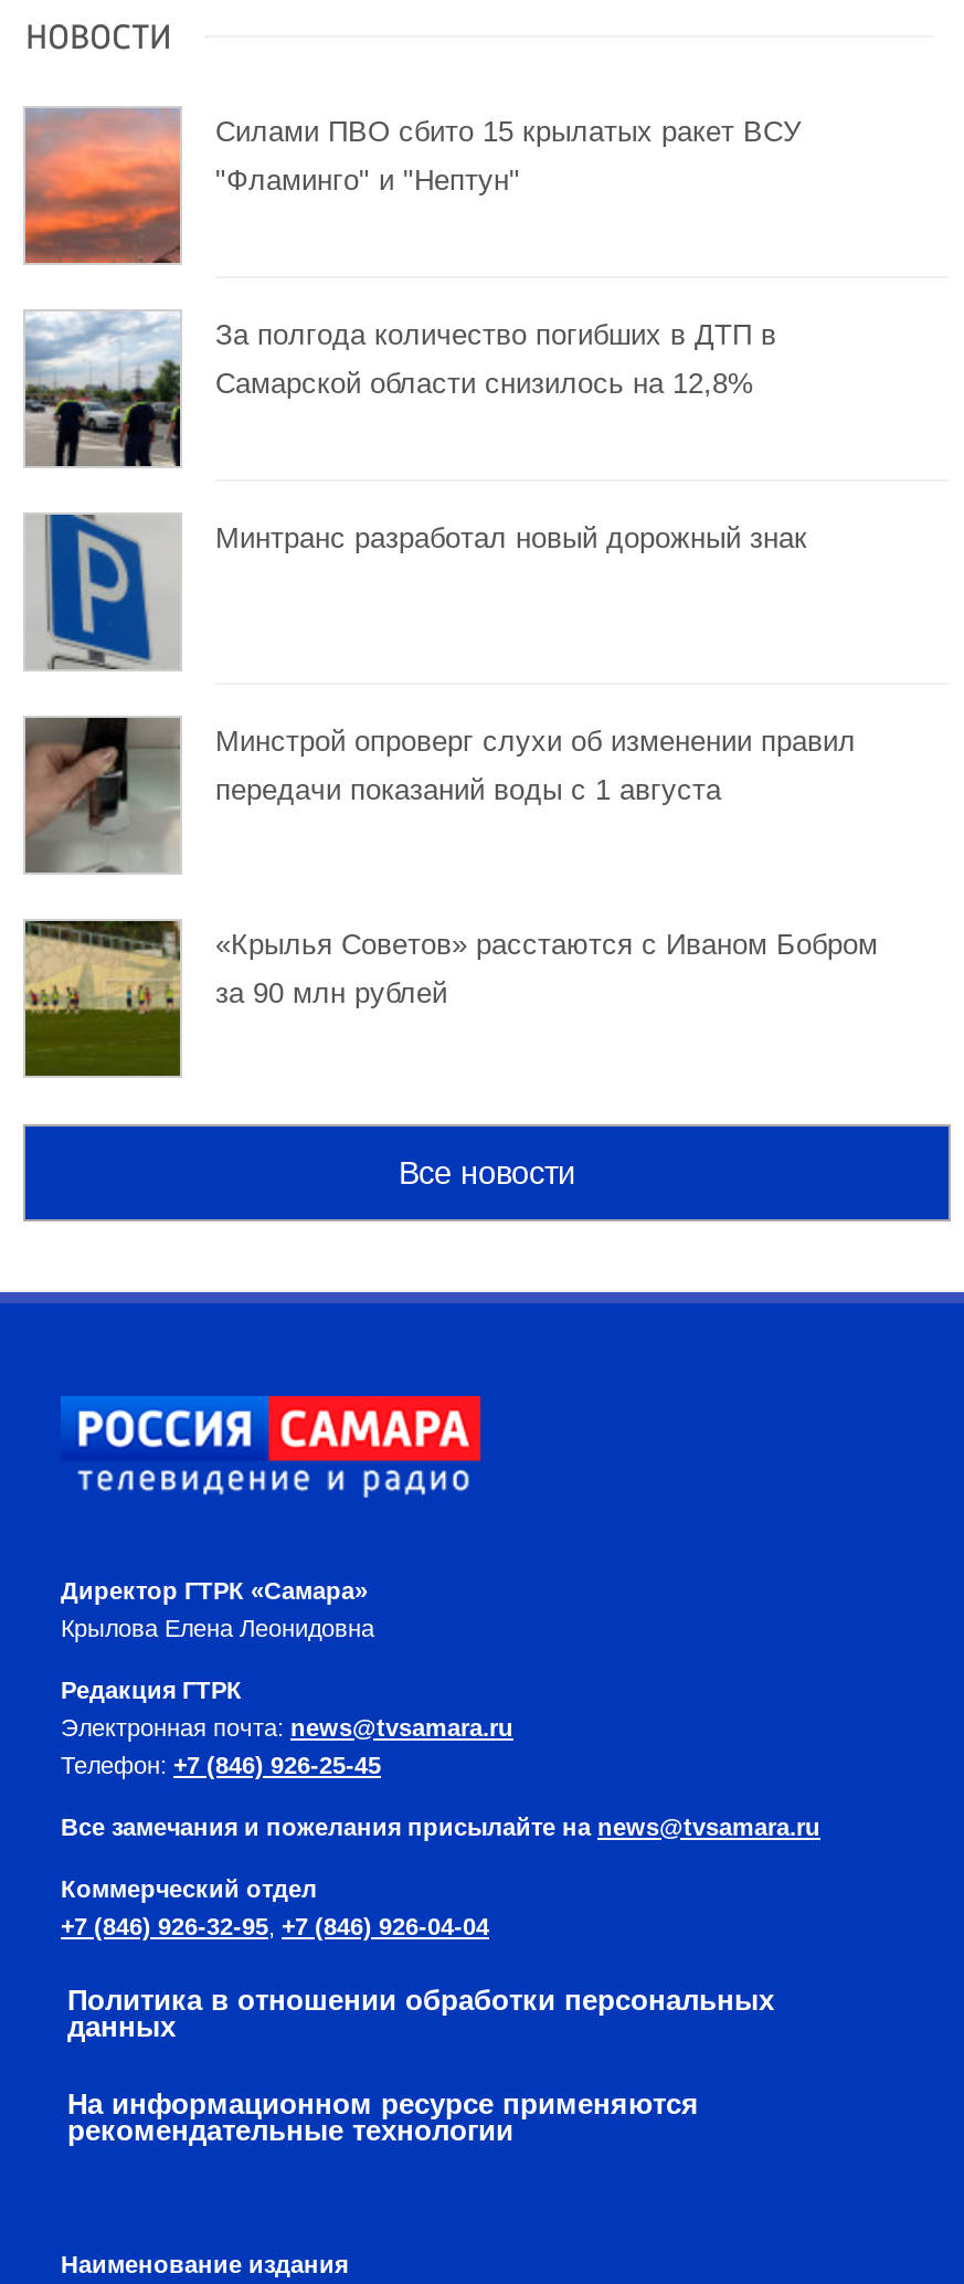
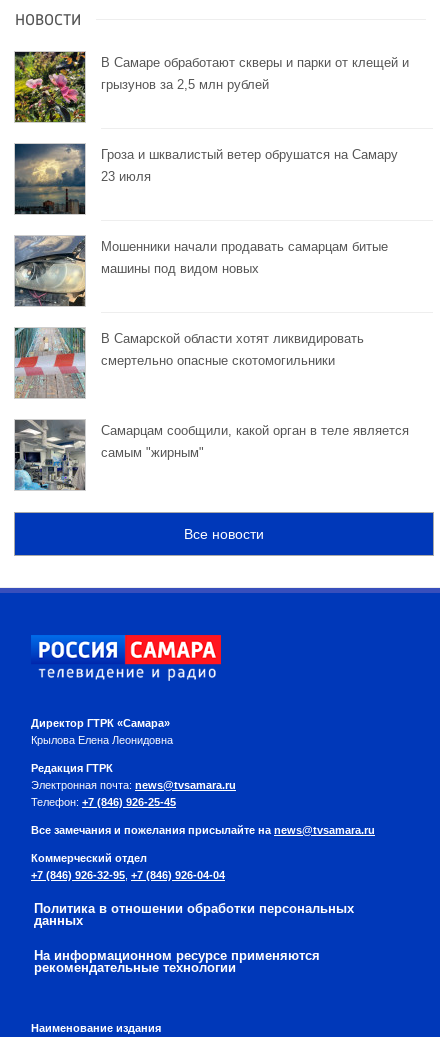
[23,108,801,265] [image] | Силами ПВО сбито 15 крылатых ракет ВСУ | "Фламинго" и "Нептун" -> [14,52,409,123] [image] | В Самаре обработают скверы и парки от клещей и | грызунов за 2,5 млн рублей
[23,311,776,468] [image] | За полгода количество погибших в ДТП в | Самарской области снизилось на 12,8% -> [14,143,398,215] [image] | Гроза и шквалистый ветер обрушатся на Самару | 23 июля
[28,515,807,667] [image] | Минтранс разработал новый дорожный знак -> [15,236,388,306] [image] | Мошенники начали продавать самарцам битые | машины под видом новых
[25,716,856,873] [image] | Минстрой опроверг слухи об изменении правил | передачи показаний воды с 1 августа -> [15,327,364,398] [image] | В Самарской области хотят ликвидировать | смертельно опасные скотомогильники
[23,919,878,1078] [image] | «Крылья Советов» расстаются с Иваном Бобром | за 90 млн рублей -> [14,419,409,491] [image] | Самарцам сообщили, какой орган в теле является | самым "жирным"

